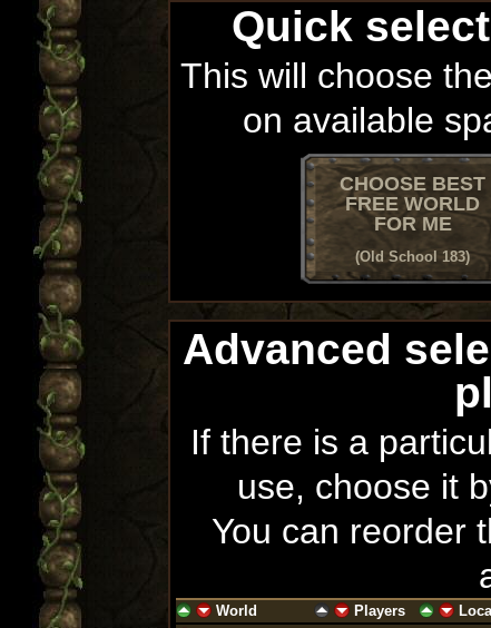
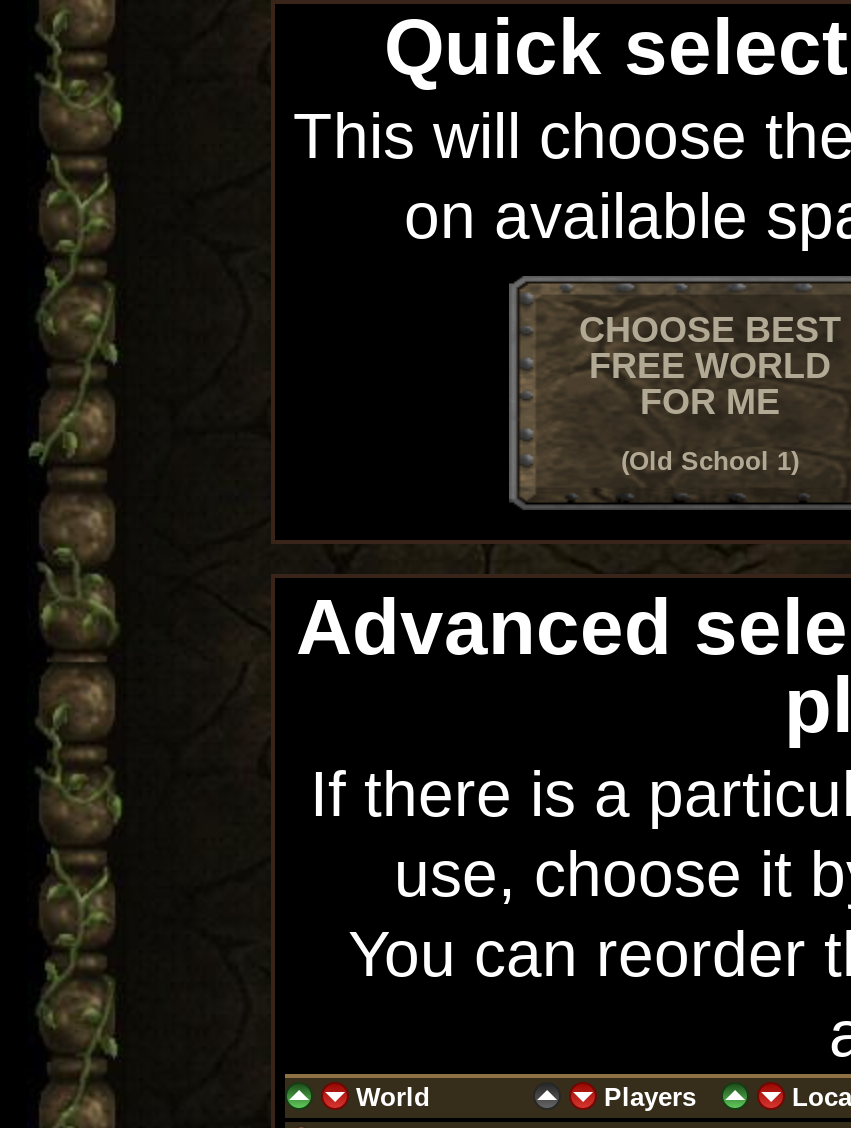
[355,248,470,265] (Old School 183) -> [621,446,799,476] (Old School 1)

